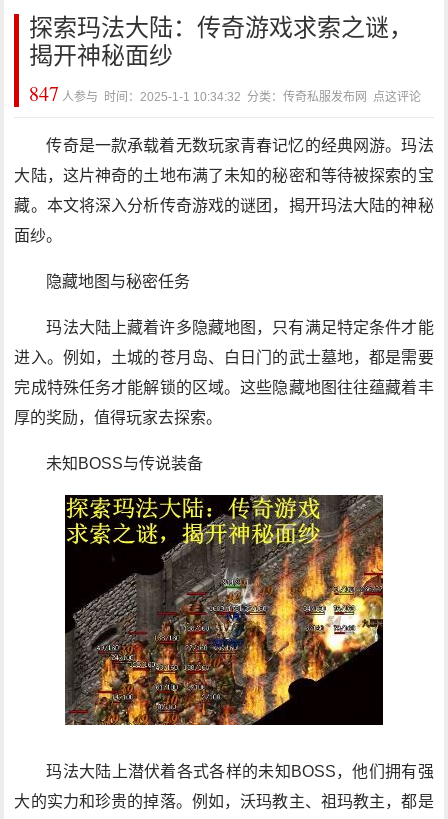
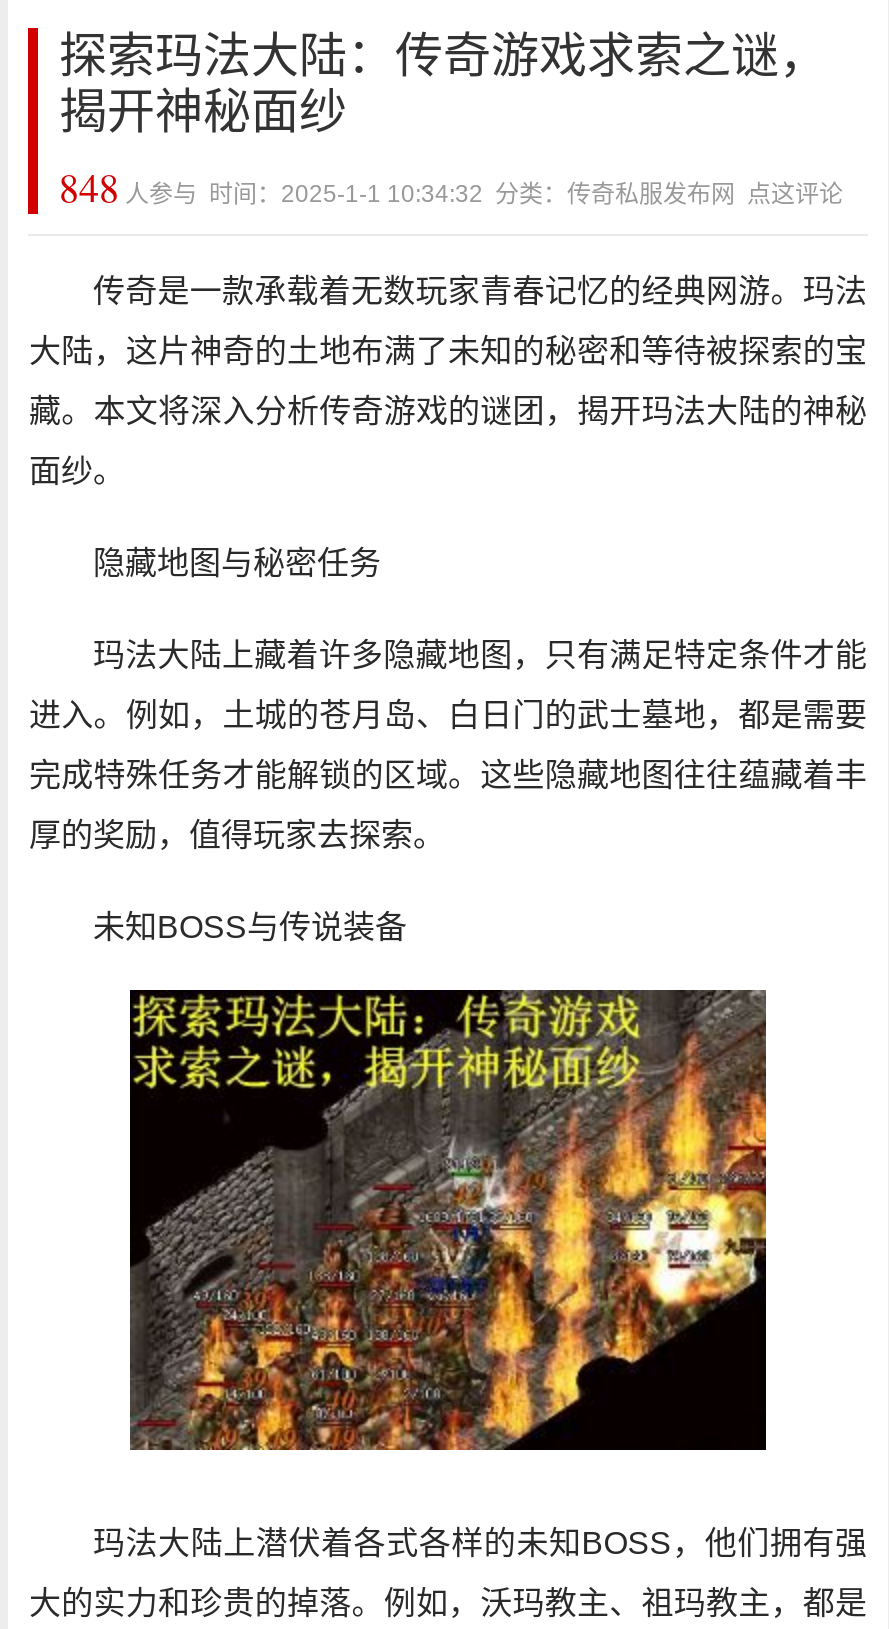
[29,80,421,107] 847人参与 时间：2025-1-1 10:34:32 分类：传奇私服发布网点这评论 -> [59,160,843,214] 848人参与 时间：2025-1-1 10:34:32 分类：传奇私服发布网点这评论

